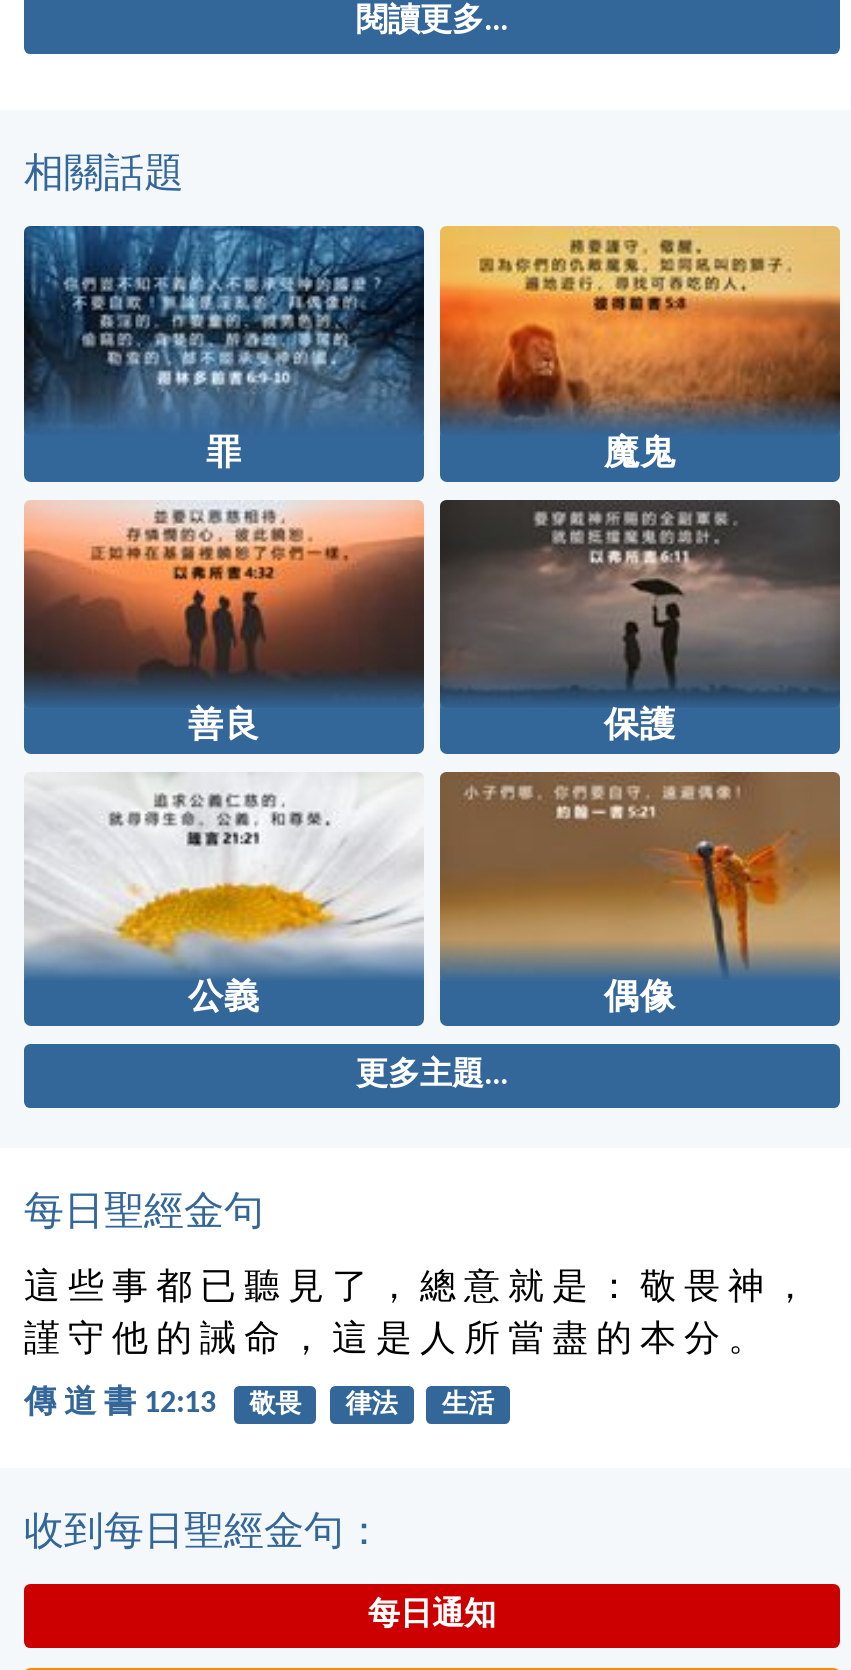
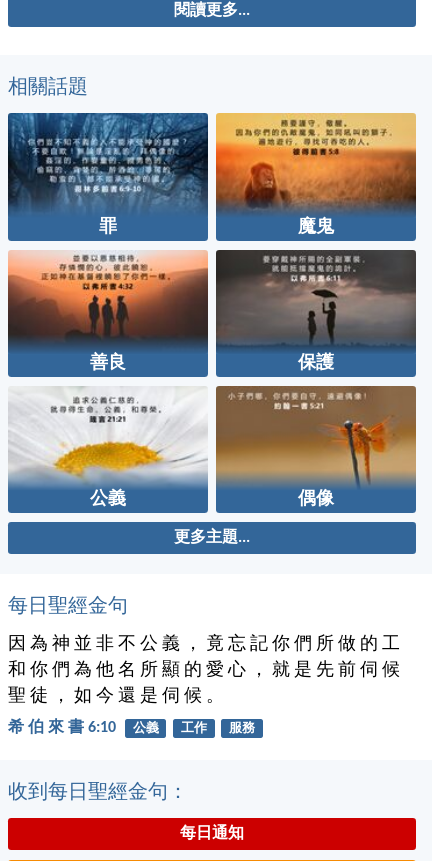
[24,1270,808,1360] 這 些 事 都 已 聽 見 了 ， 總 意 就 是 ： 敬 畏 神 ， | 謹 守 他 的 誡 命 ， 這 是 人 所 當 盡 的 本 分 。 -> [8,635,400,706] 因 為 神 並 非 不 公 義 ， 竟 忘 記 你 們 所 做 的 工 | 和 你 們 為 他 名 所 顯 的 愛 心 ， 就 是 先 前 伺 候 | 聖 徒 ， 如 今 還 是 伺 候 。
[24,1388,494,1420] 傳 道 書 12:13 | 敬畏 | 律法 | 生活 -> [8,720,255,736] 希 伯 來 書 6:10 | 公義 | 工作 | 服務

